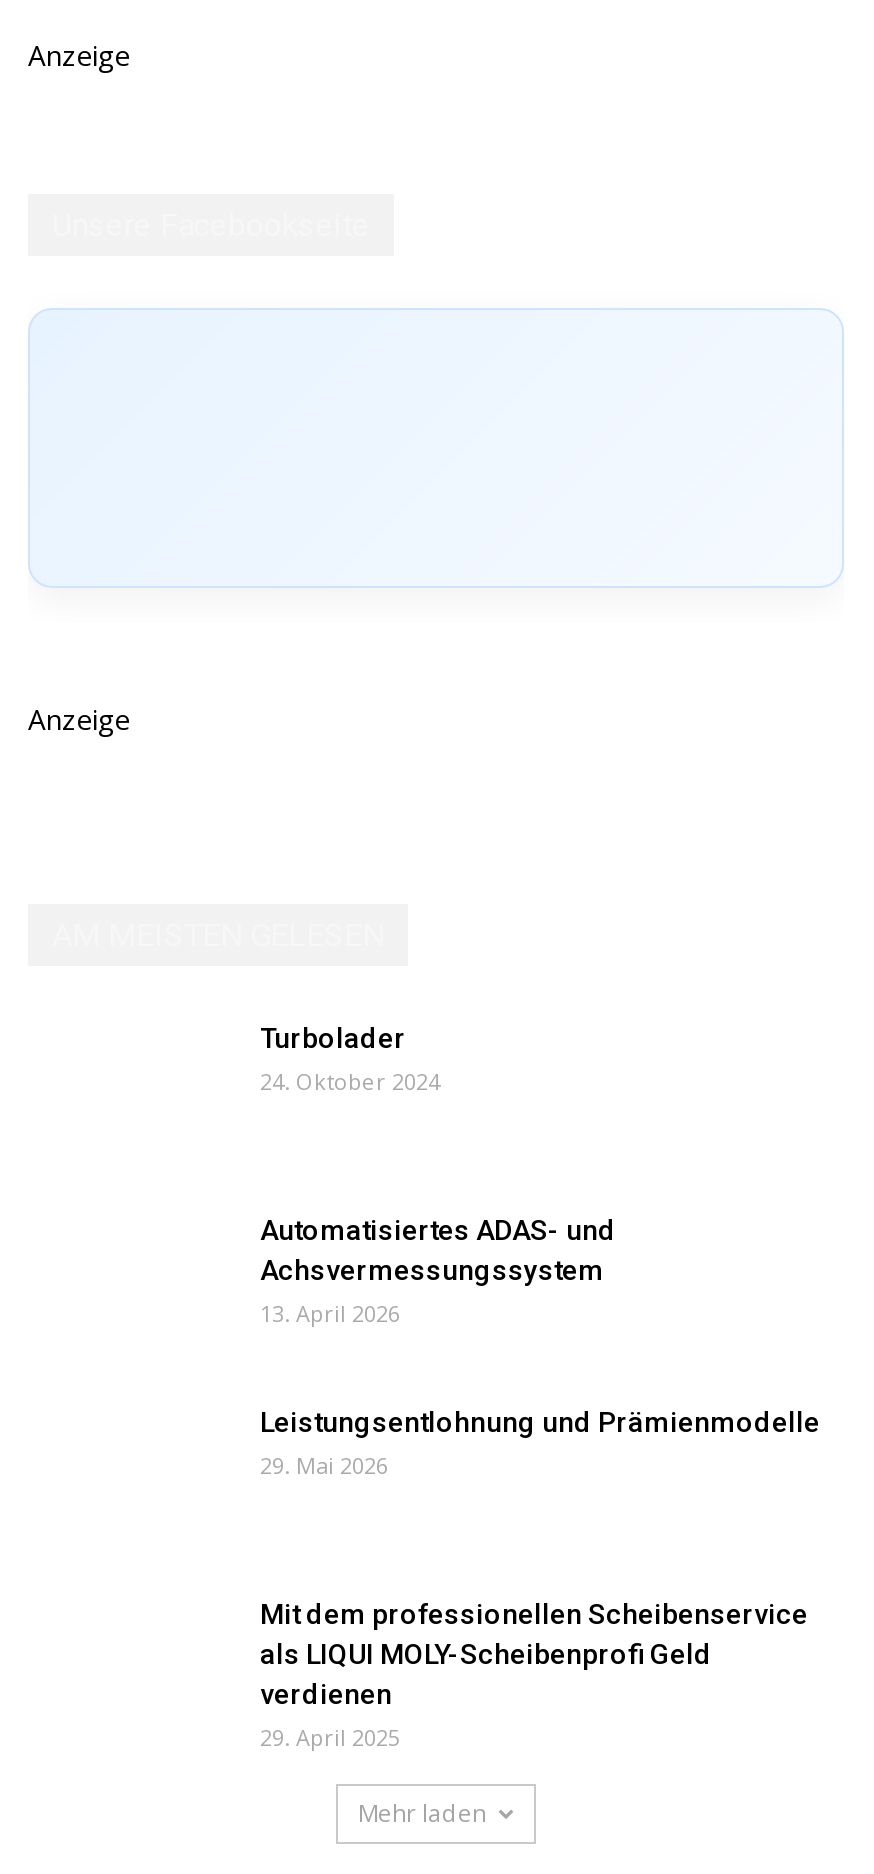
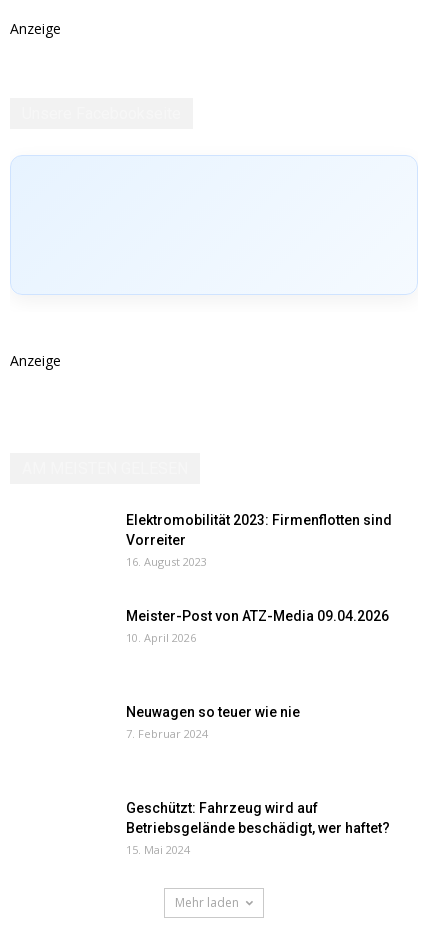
[260,1022,440,1096] Turbolader | 24. Oktober 2024 -> [126,512,392,569] Elektromobilität 2023: Firmenflotten sind | Vorreiter | 16. August 2023
[260,1214,616,1328] Automatisiertes ADAS- und | Achsvermessungssystem | 13. April 2026 -> [126,608,389,645] Meister-Post von ATZ-Media 09.04.2026 | 10. April 2026
[260,1406,820,1480] Leistungsentlohnung und Prämienmodelle | 29. Mai 2026 -> [126,704,300,741] Neuwagen so teuer wie nie | 7. Februar 2024
[260,1598,808,1752] Mit dem professionellen Scheibenservice | als LIQUI MOLY-Scheibenprofi Geld | verdienen | 29. April 2025 -> [126,800,390,857] Geschützt: Fahrzeug wird auf | Betriebsgelände beschädigt, wer haftet? | 15. Mai 2024

